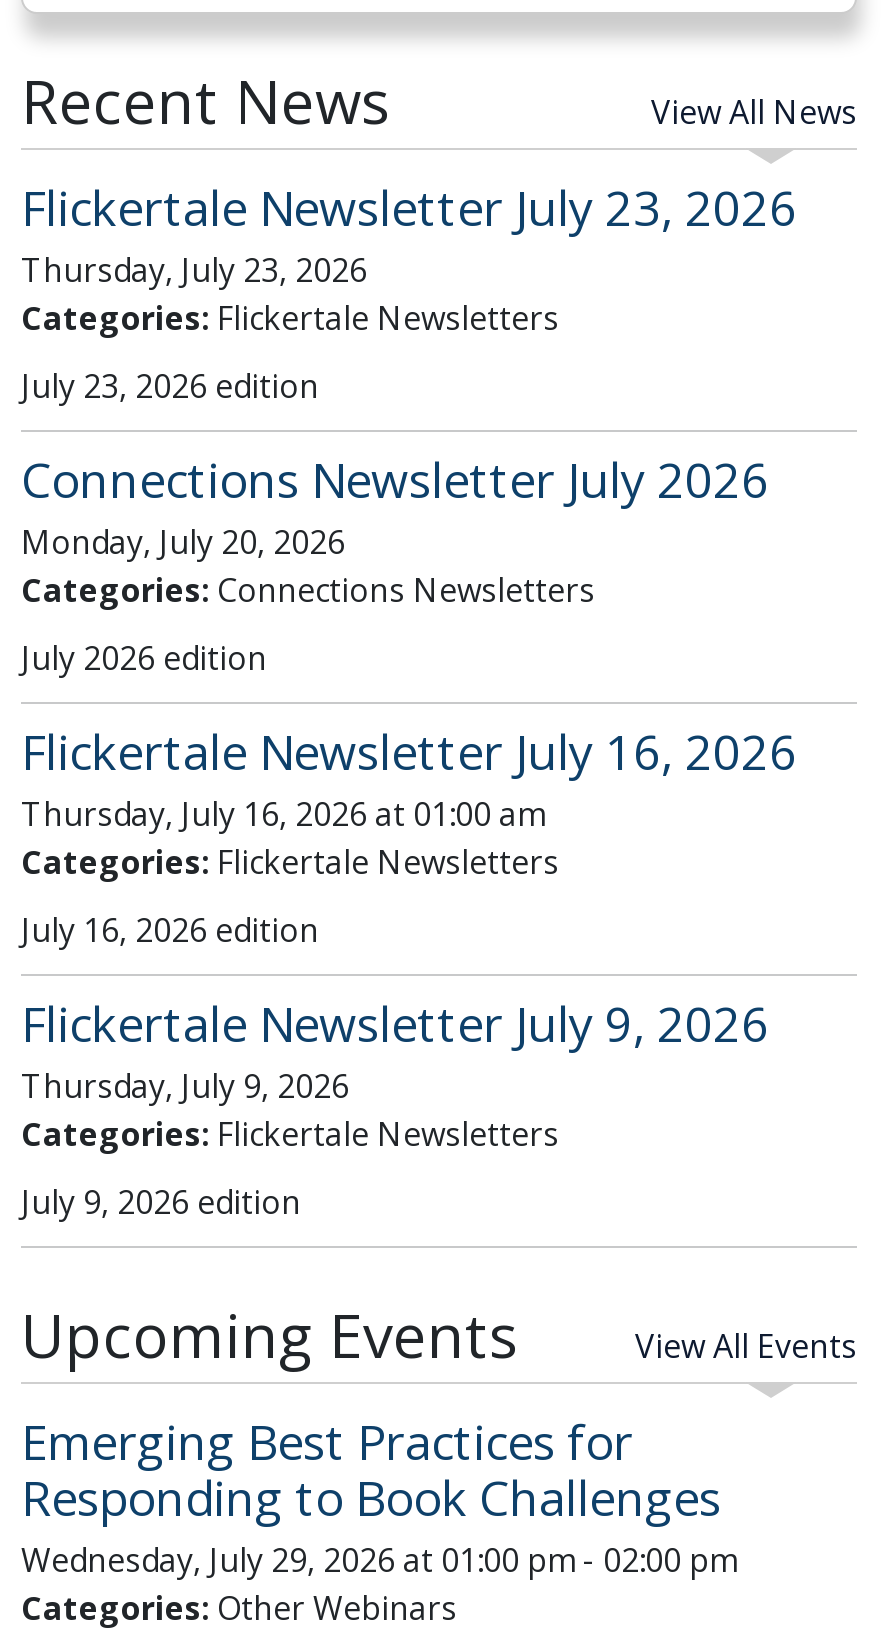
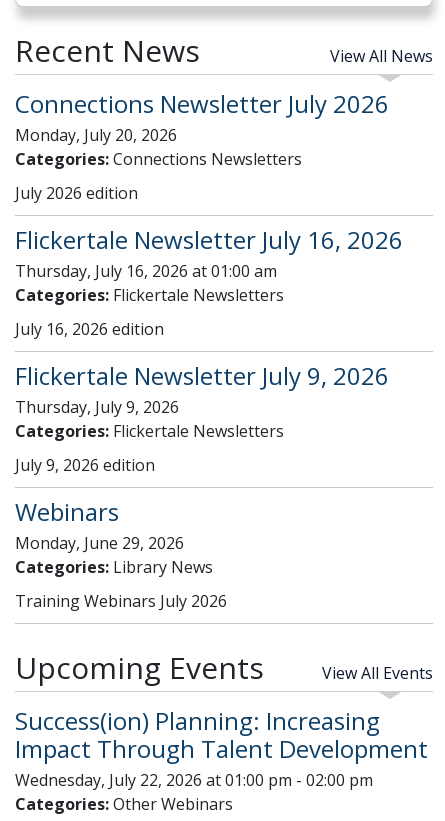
[21,175,797,409] Flickertale Newsletter July 23, 2026 | Thursday, July 23, 2026 | Categories: Flickertale Newsletters | July 23, 2026 edition -> none
moved [21,447,797,1225] -> [15,87,403,476]: Connections Newsletter July 2026 | Monday, July 20, 2026 | Categories: Connections Newsletters | ... | Categories: Flickertale Newsletters | July 9, 2026 edition
none -> [15,495,227,612] Webinars | Monday, June 29, 2026 | Categories: Library News | Training Webinars July 2026
[21,1409,737,1583] Emerging Best Practices for | Responding to Book Challenges | Wednesday, July 29, 2026 at 01:00 pm - 02:00 pm -> [15,704,428,791] Success(ion) Planning: Increasing | Impact Through Talent Development | Wednesday, July 22, 2026 at 01:00 pm - 02:00 pm

